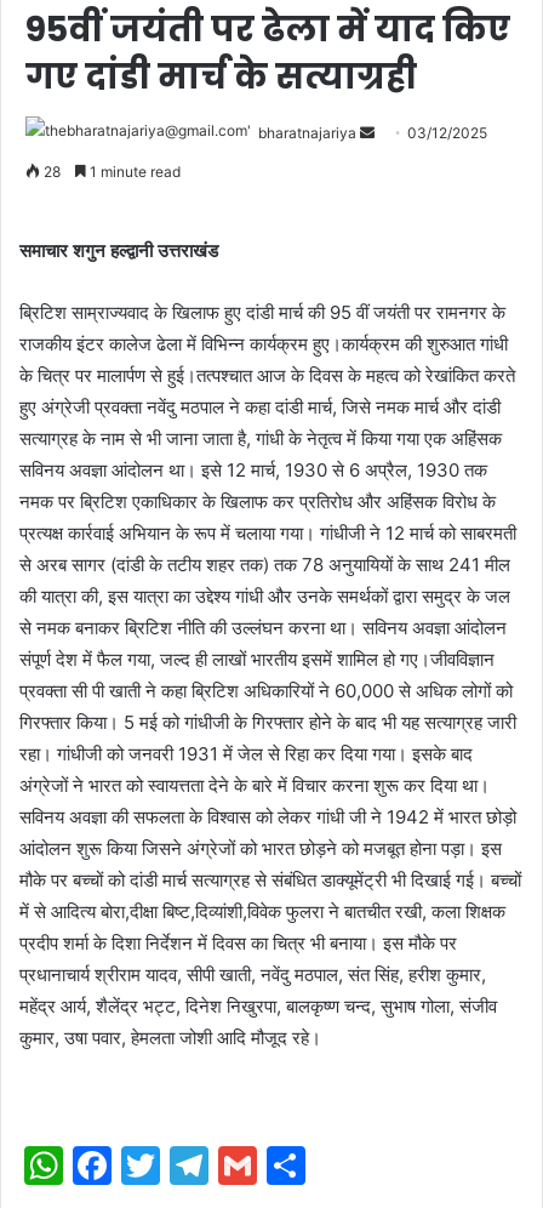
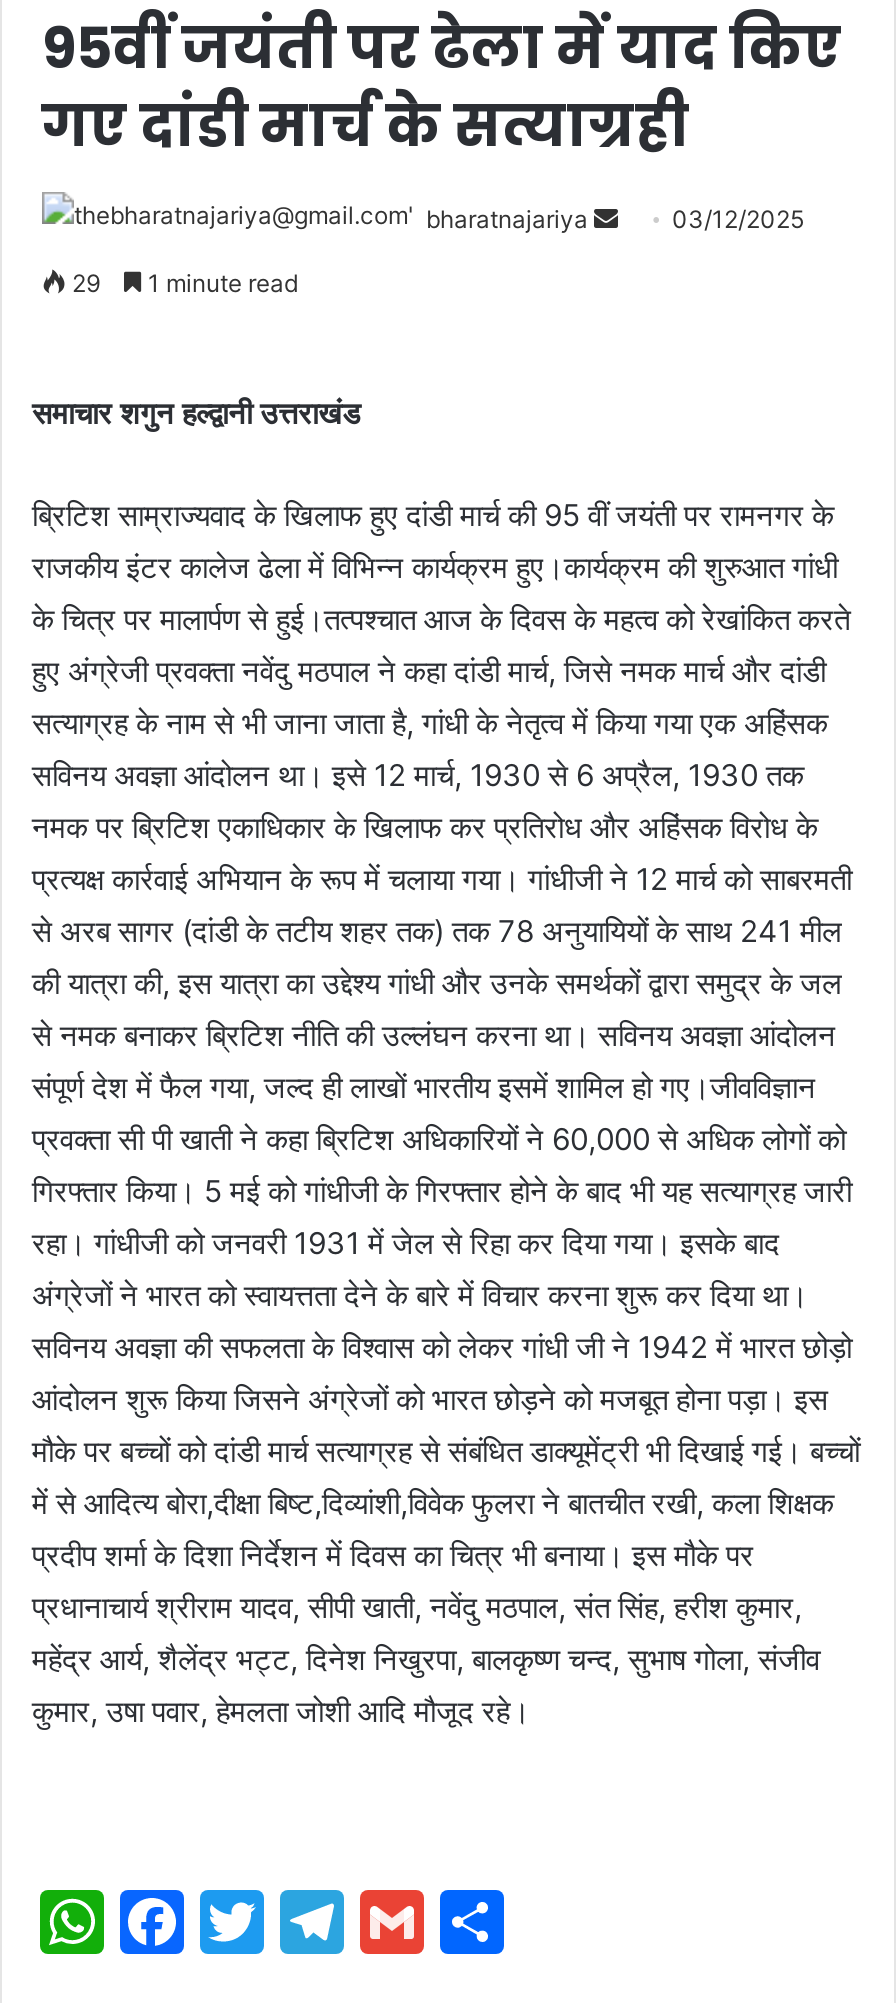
[40,163,181,181] 28 1 minute read -> [66,268,298,298] 29 1 minute read

